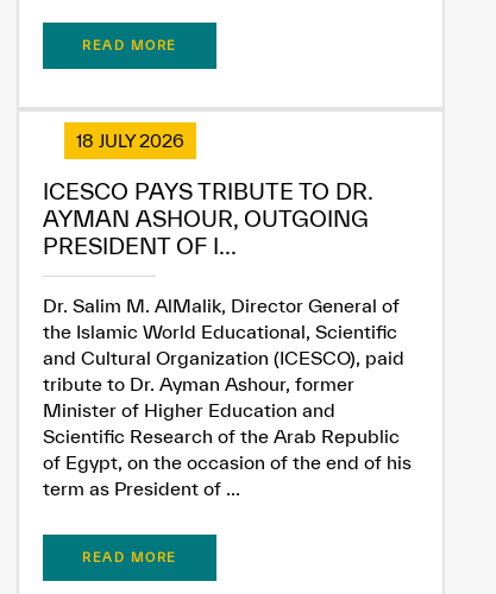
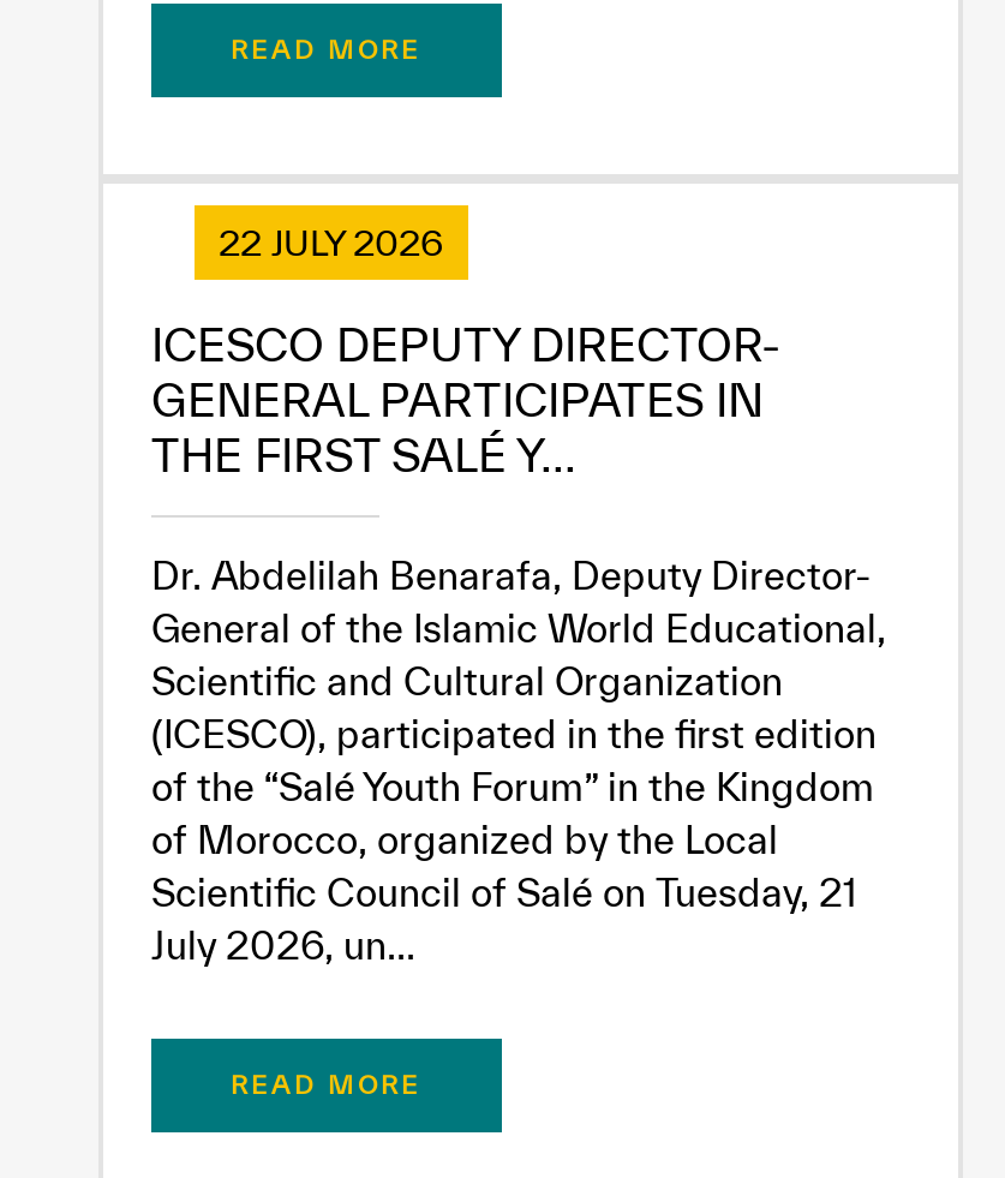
[76,131,184,151] 18 JULY 2026 -> [219,223,444,263] 22 JULY 2026
[43,178,372,259] ICESCO PAYS TRIBUTE TO DR. | AYMAN ASHOUR, OUTGOING | PRESIDENT OF I... -> [151,319,780,482] ICESCO DEPUTY DIRECTOR- | GENERAL PARTICIPATES IN | THE FIRST SALÉ Y...
[43,295,412,499] Dr. Salim M. AlMalik, Director General of | the Islamic World Educational, Scientific | and Cultural Organization (ICESCO), paid | tribute to Dr. Ayman Ashour, former | Minister of Higher Education and | Scientific Research of the Arab Republic | of Egypt, on the occasion of the end of his | term as President of ... -> [151,554,886,967] Dr. Abdelilah Benarafa, Deputy Director- | General of the Islamic World Educational, | Scientific and Cultural Organization | (ICESCO), participated in the first edition | of the “Salé Youth Forum” in the Kingdom | of Morocco, organized by the Local | Scientific Council of Salé on Tuesday, 21 | July 2026, un...

